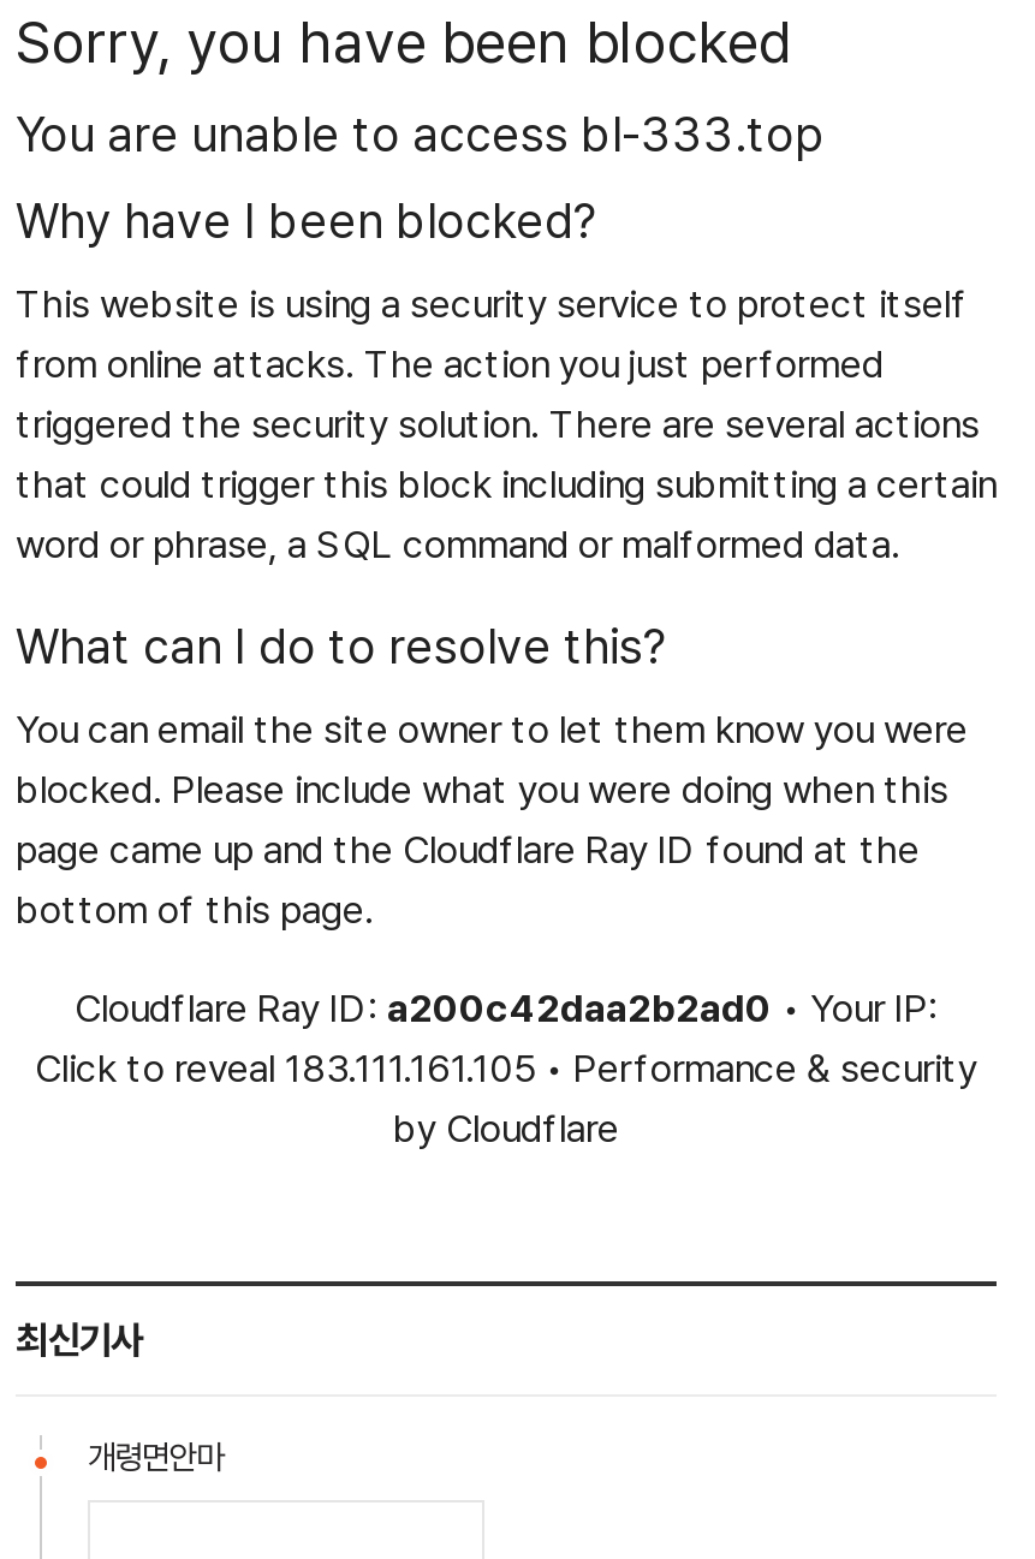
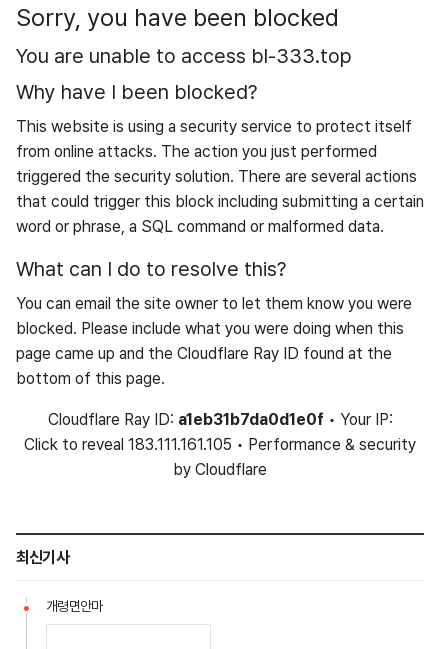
[75,987,938,1033] Cloudflare Ray ID: a200c42daa2b2ad0 • Your IP: -> [47,410,392,429] Cloudflare Ray ID: a1eb31b7da0d1e0f • Your IP:

